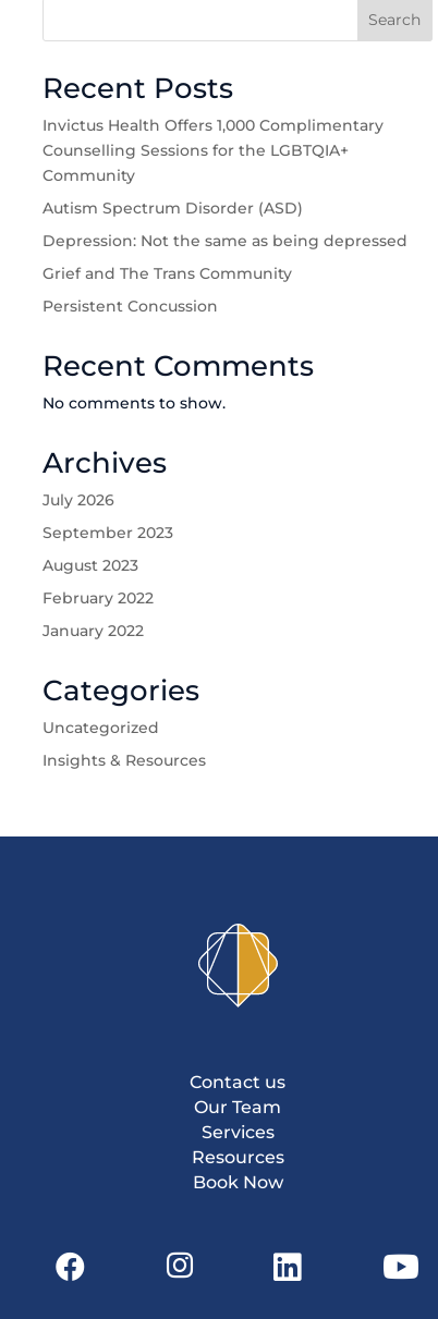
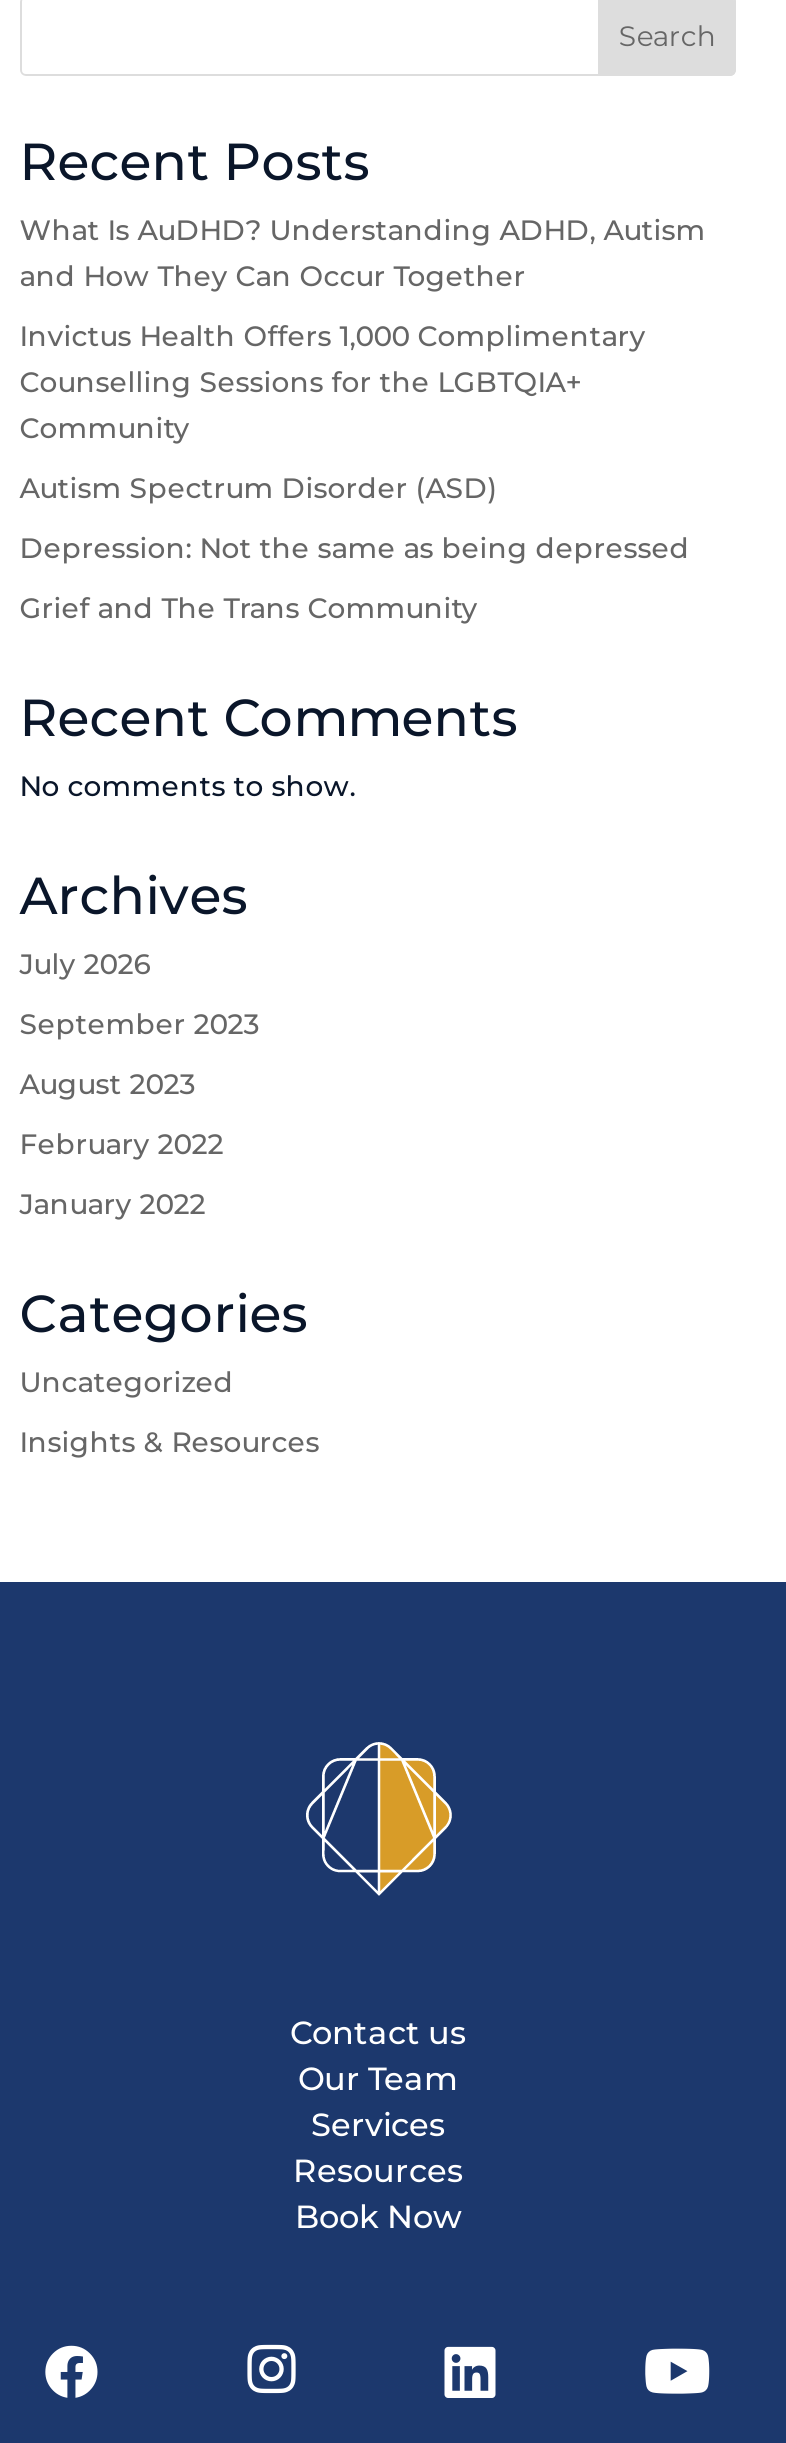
none -> [20,212,706,294] What Is AuDHD? Understanding ADHD, Autism | and How They Can Occur Together
moved [42,115,407,283] -> [20,318,690,626]: Invictus Health Offers 1,000 Complimentary | Counselling Sessions for the LGBTQIA+ | Community | Autism Spectrum Disorder (ASD) | Depression: Not the same as being depressed | Grief and The Trans Community
[42,296,218,316] Persistent Concussion -> none

